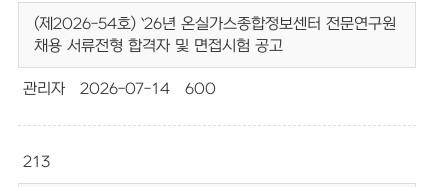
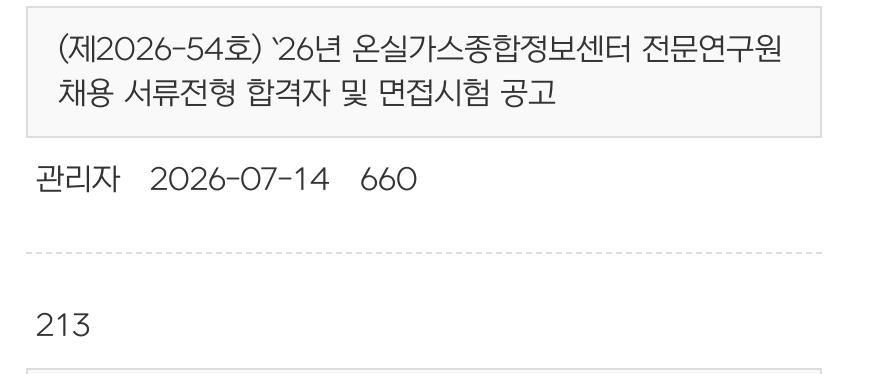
[23,80,216,98] 관리자 2026-07-14 600 -> [36,162,418,198] 관리자 2026-07-14 660

